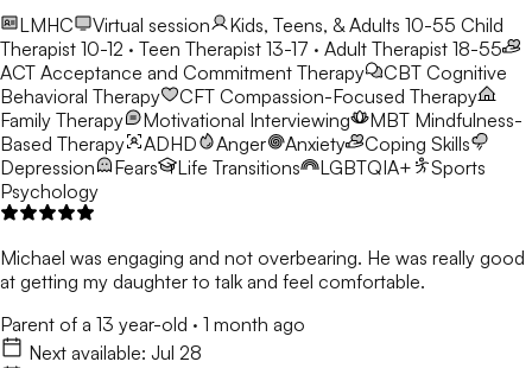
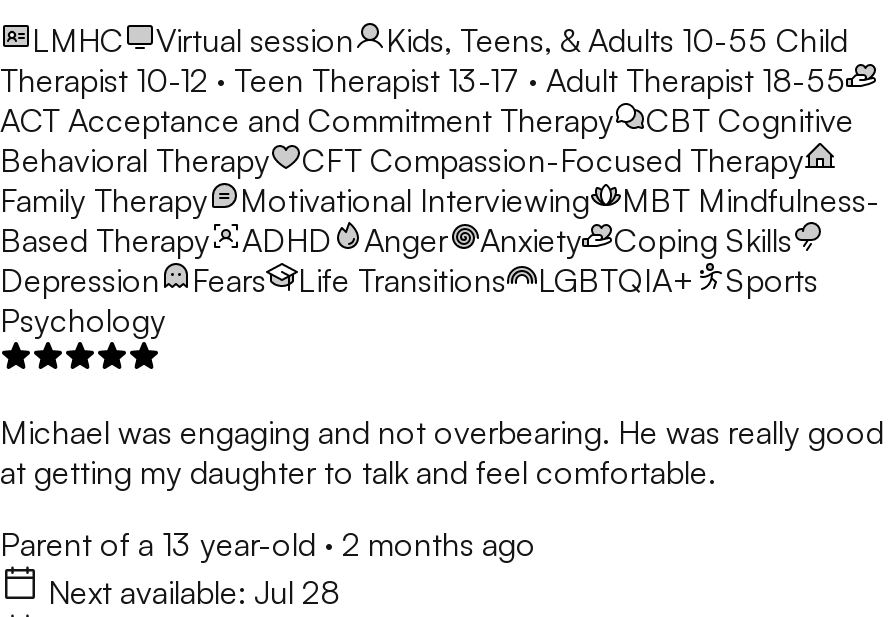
[0,312,305,336] Parent of a 13 year-old · 1 month ago -> [0,523,536,563] Parent of a 13 year-old · 2 months ago

